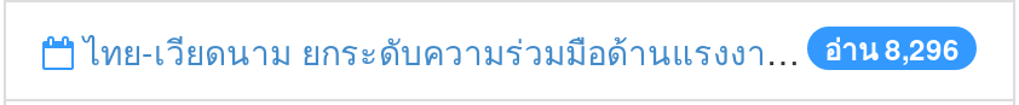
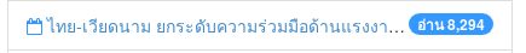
[824,27,960,70] อ่าน 8,296 -> [417,13,485,35] อ่าน 8,294

